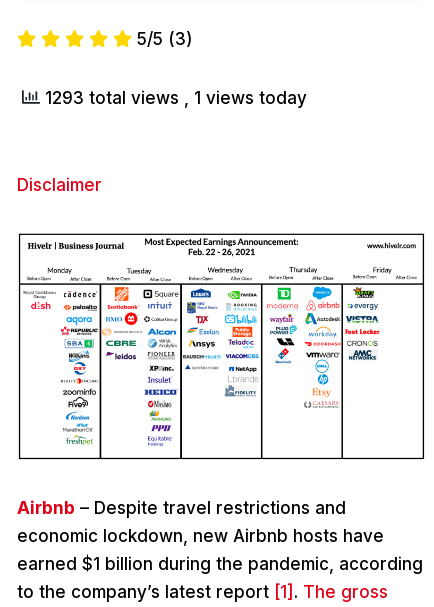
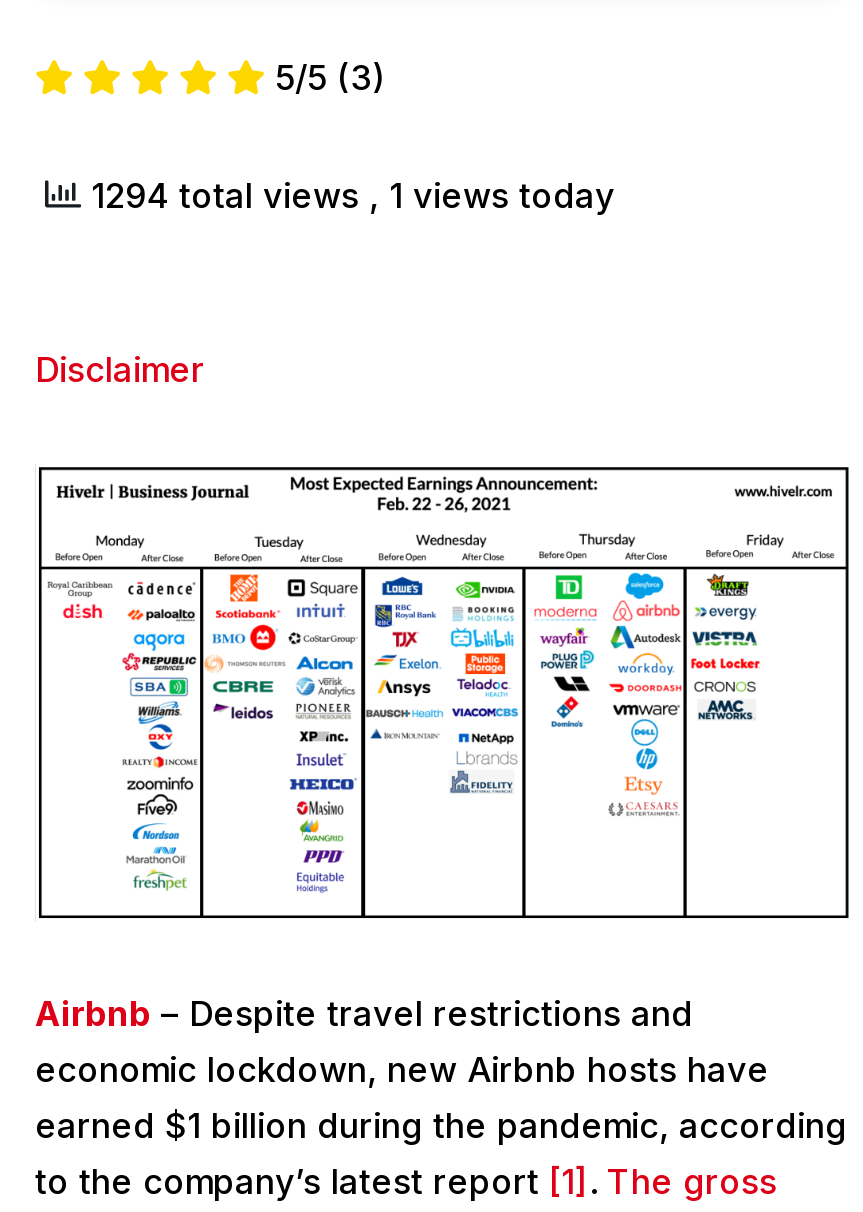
[40,88,307,108] 1293 total views, 1 views today -> [81,177,615,217] 1294 total views, 1 views today

